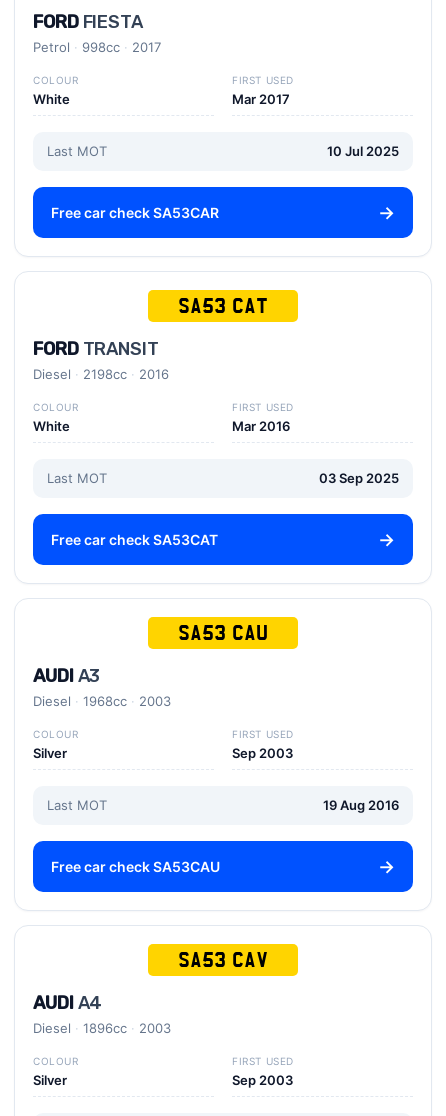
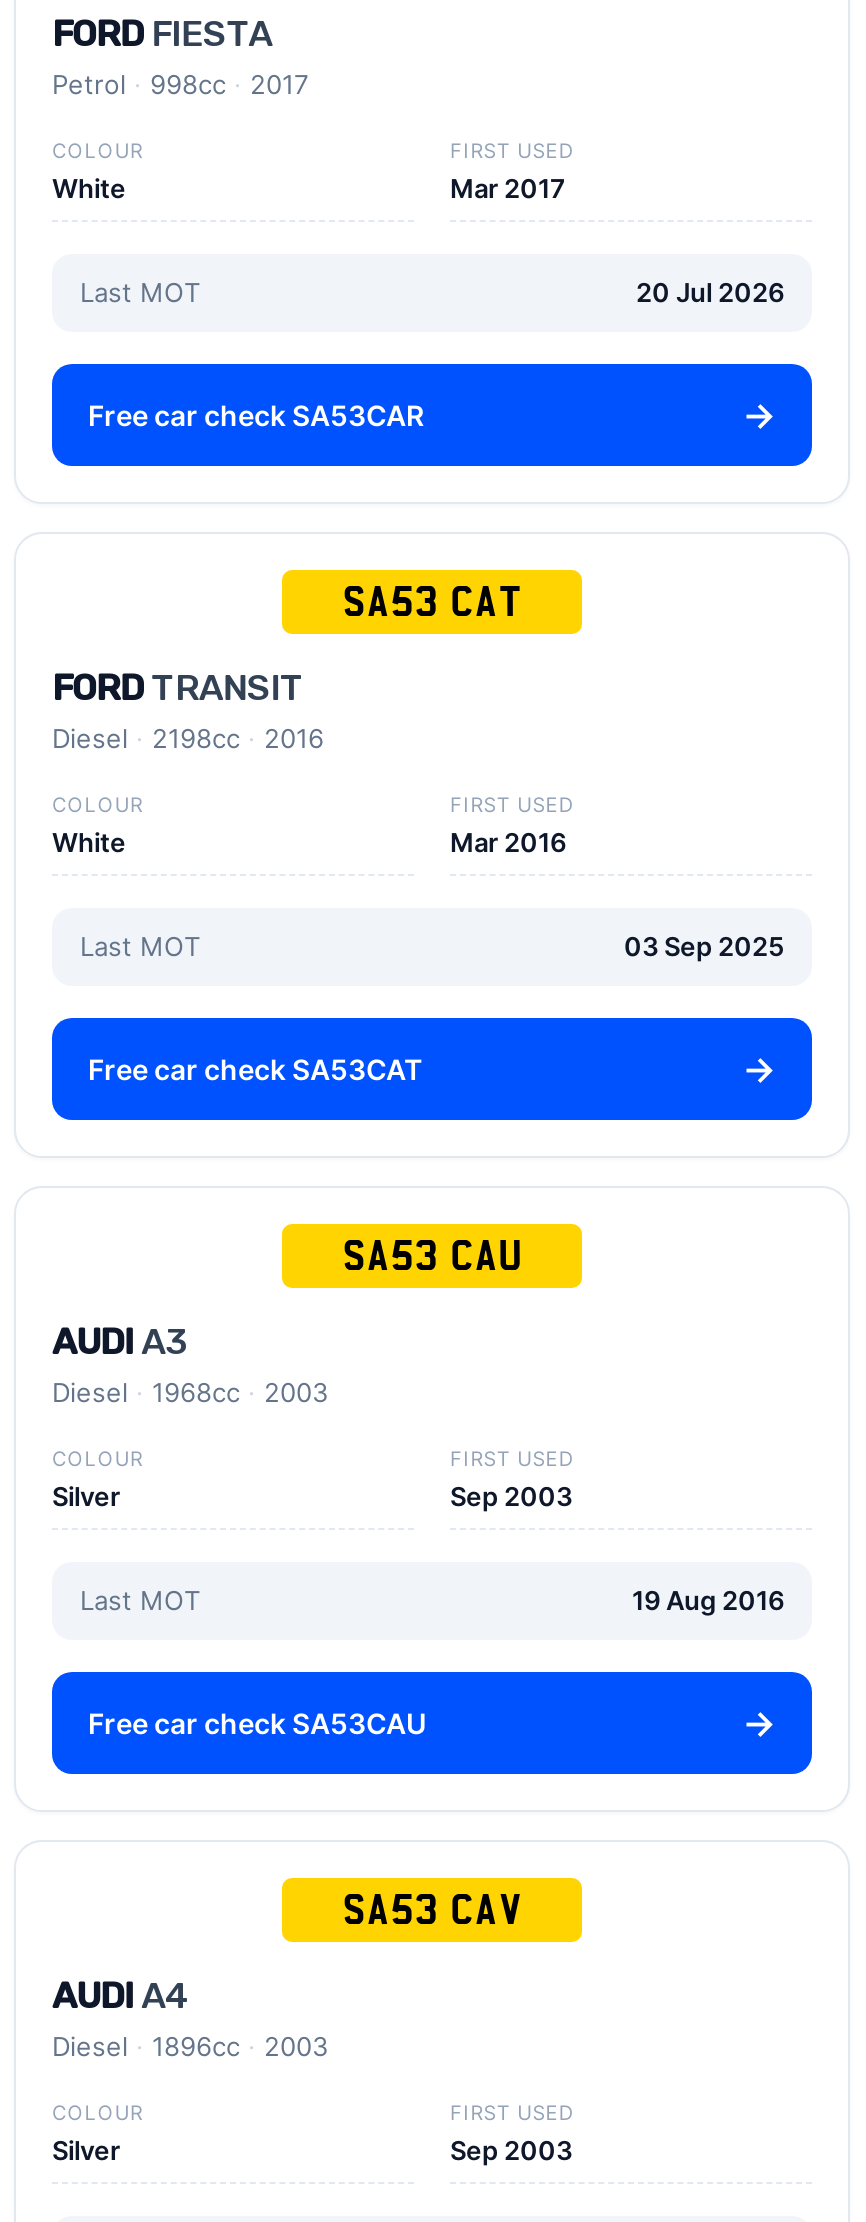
[327,142,399,158] 10 Jul 2025 -> [636,275,784,307] 20 Jul 2026

